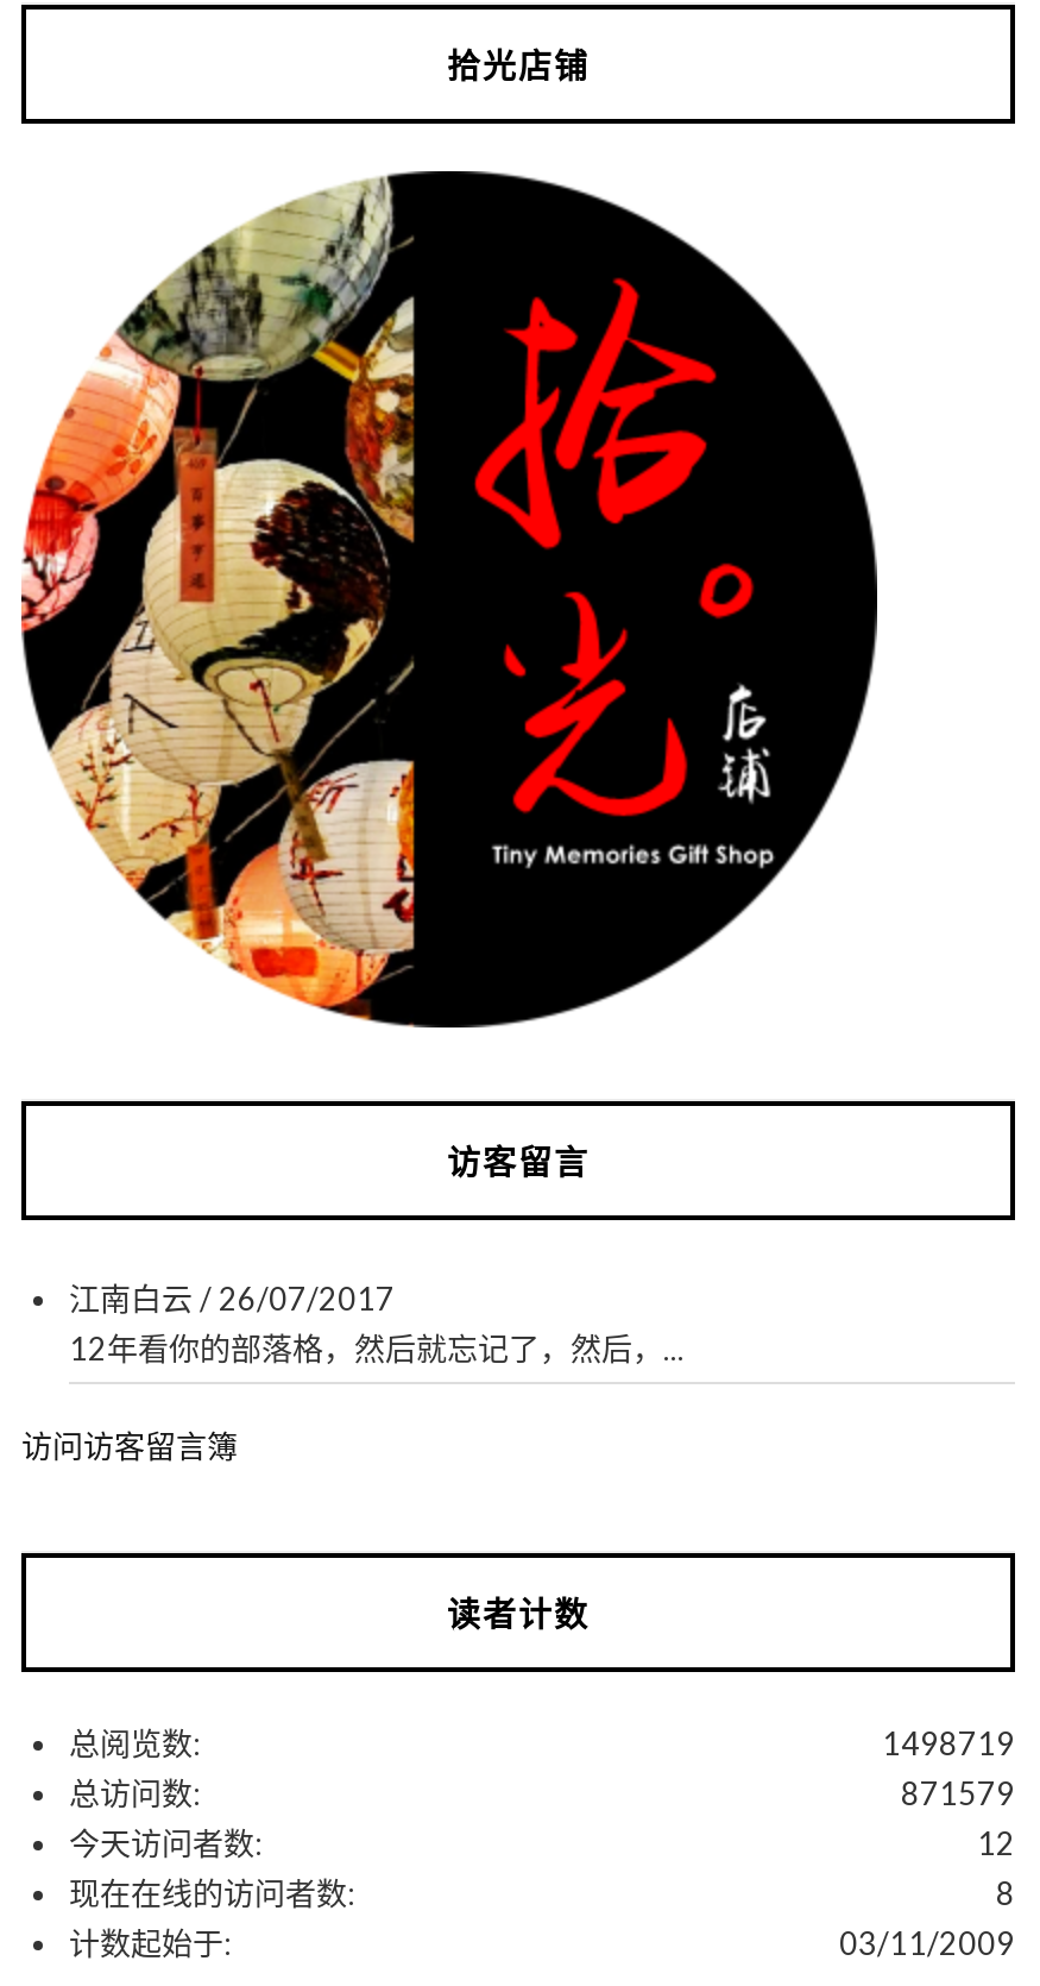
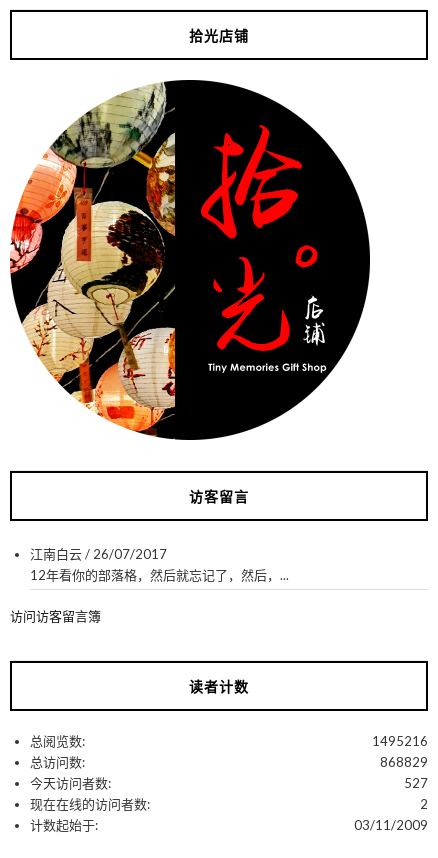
[882,1726,1015,1764] 1498719 -> [372,732,428,748] 1495216
[901,1776,1015,1814] 871579 -> [380,753,428,769] 868829
[977,1825,1015,1864] 12 -> [404,774,428,790] 527
[996,1875,1015,1913] 8 -> [420,795,428,811] 2

